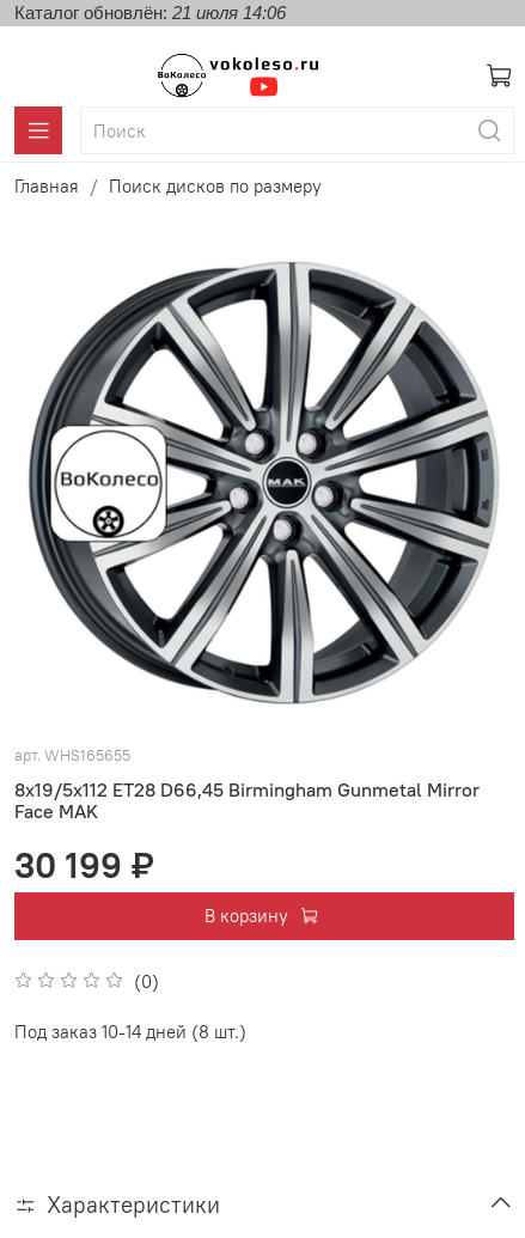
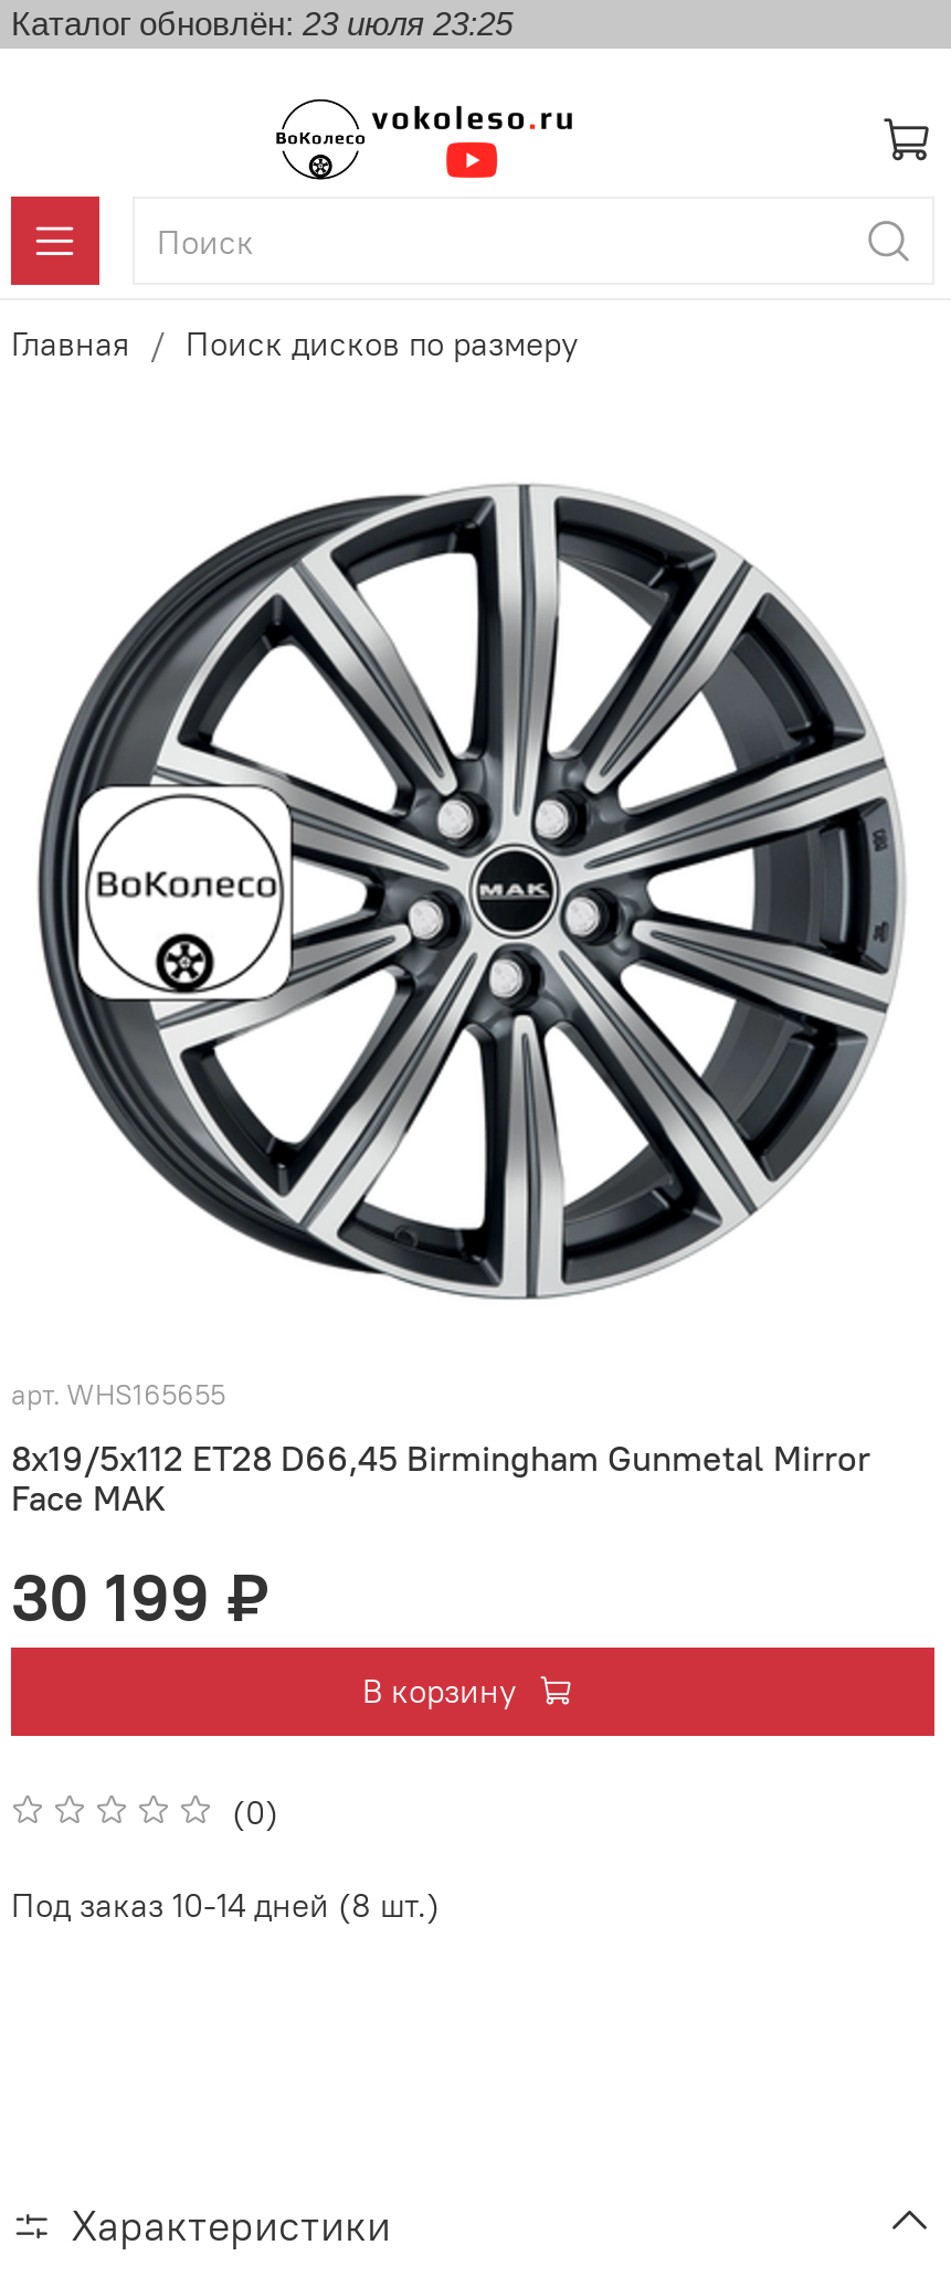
[14,2,286,23] Каталог обновлён: 21 июля 14:06 -> [11,4,513,42] Каталог обновлён: 23 июля 23:25

